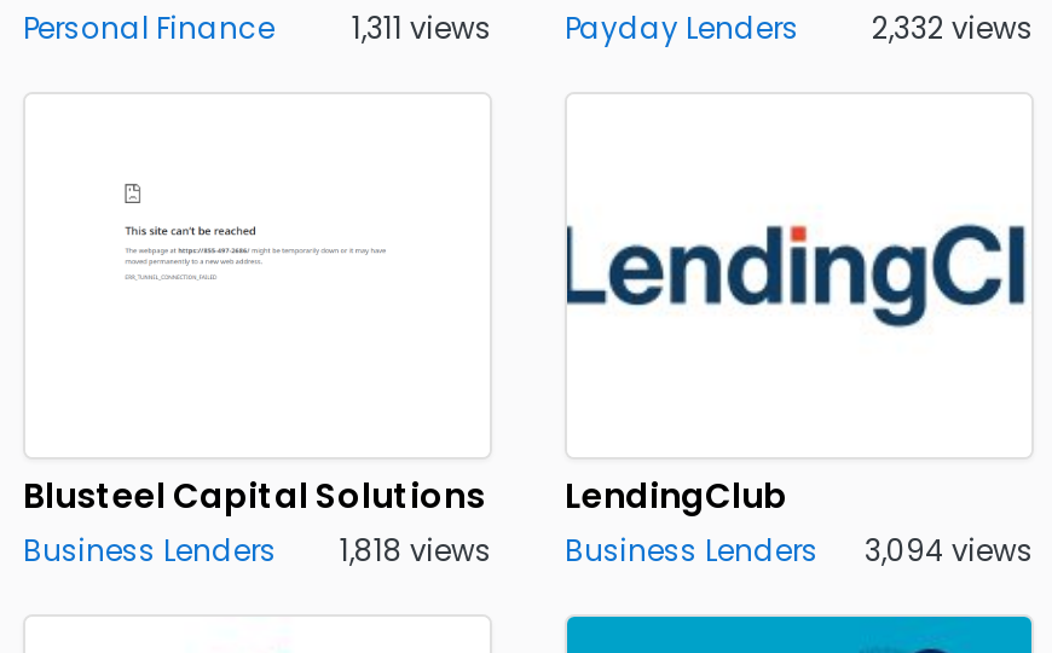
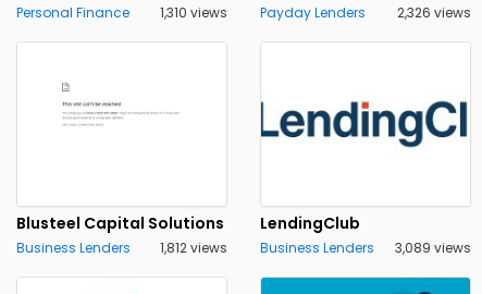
[352,7,492,48] 1,311 views -> [160,3,227,22] 1,310 views
[872,7,1034,48] 2,332 views -> [397,3,471,22] 2,326 views
[340,530,492,571] 1,818 views -> [160,238,227,257] 1,812 views
[865,530,1034,571] 3,094 views -> [395,238,471,257] 3,089 views

